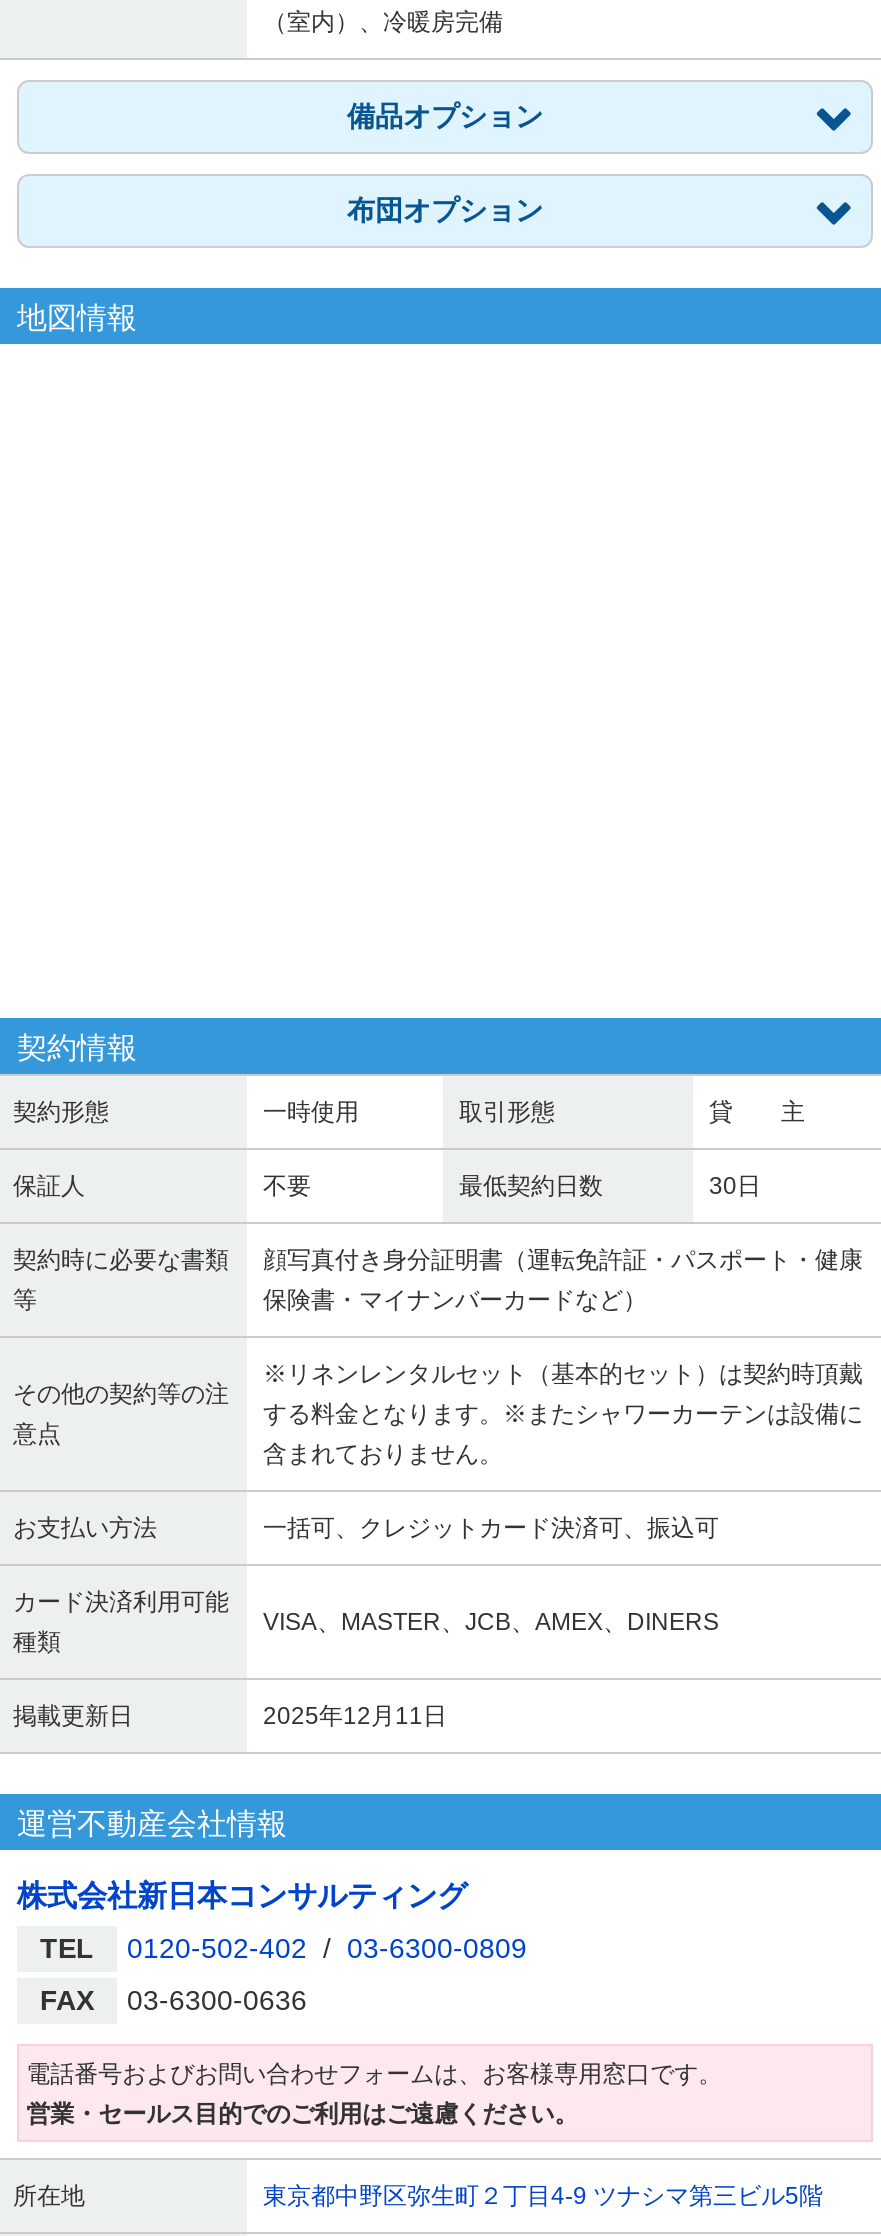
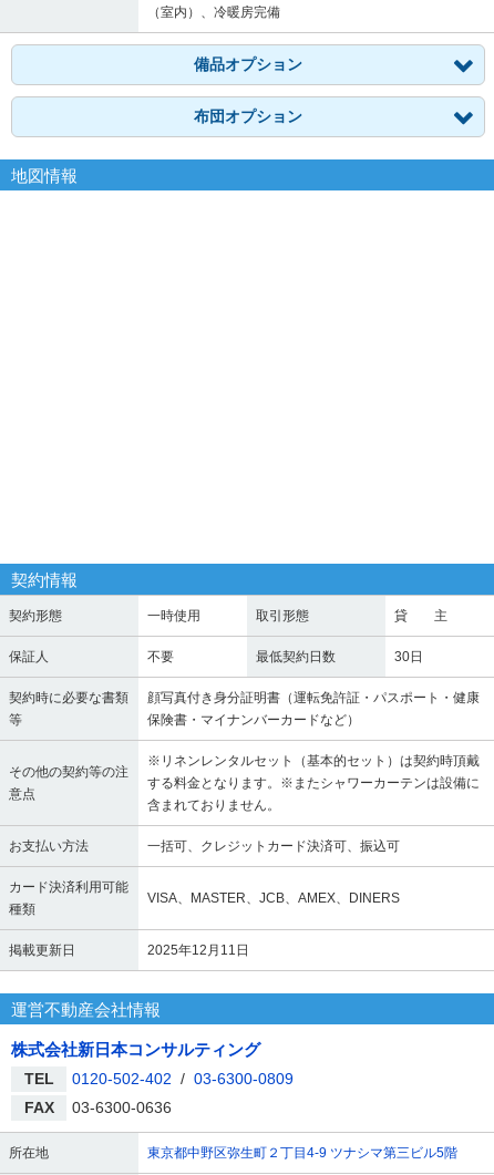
[26,2059,722,2127] 電話番号およびお問い合わせフォームは、お客様専用窓口です。 | 営業・セールス目的でのご利用はご遠慮ください。 -> none

